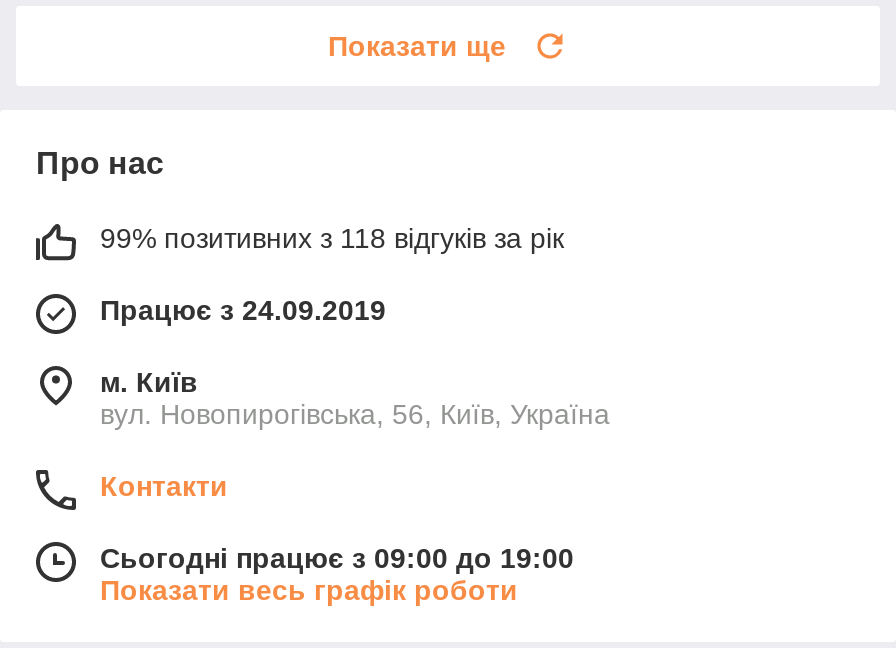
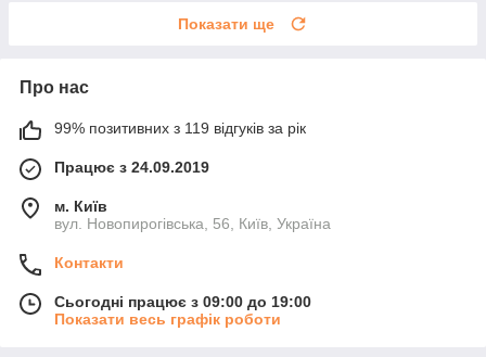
[100,222,564,254] 99% позитивних з 118 відгуків за рік -> [54,119,306,137] 99% позитивних з 119 відгуків за рік

